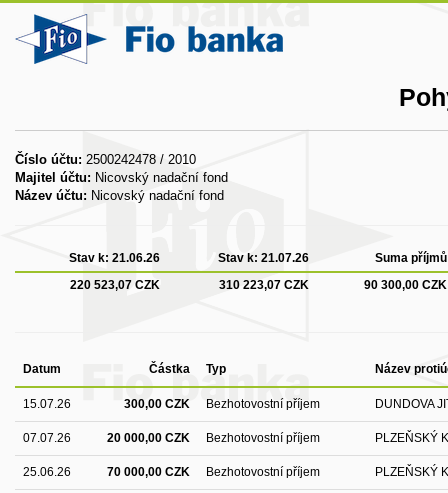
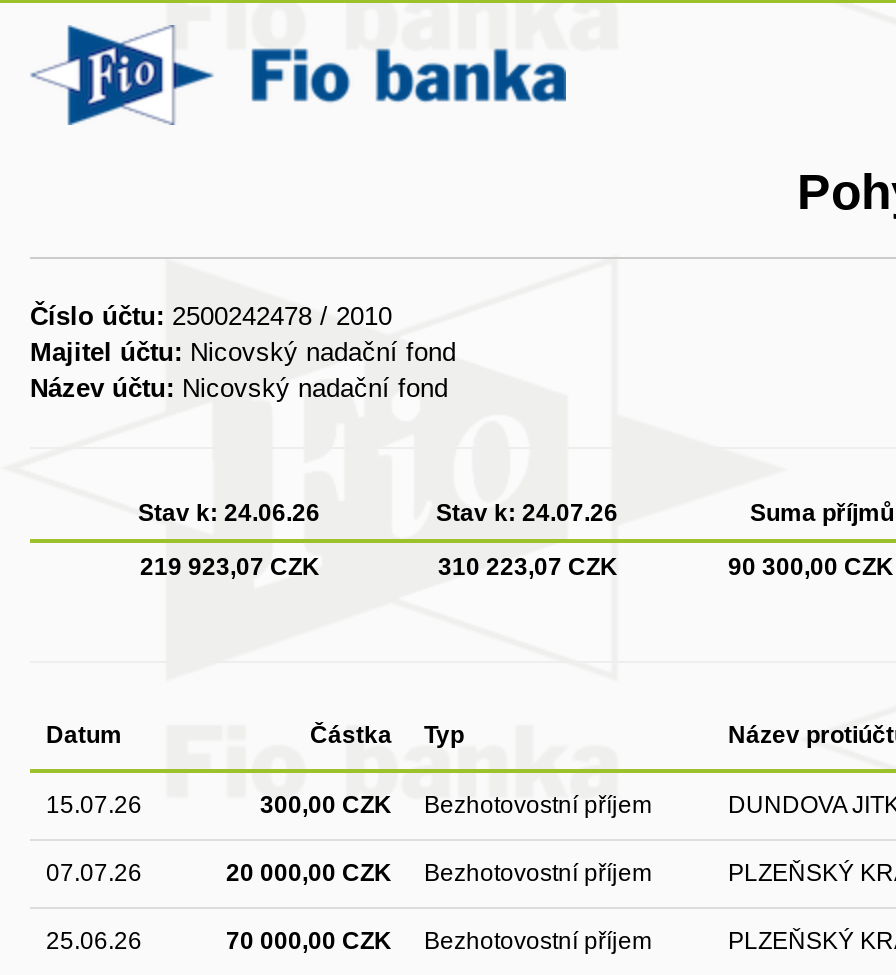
[69,251,160,265] Stav k: 21.06.26 -> [138,498,320,526] Stav k: 24.06.26
[218,251,309,265] Stav k: 21.07.26 -> [436,498,618,526] Stav k: 24.07.26
[70,278,160,292] 220 523,07 CZK -> [140,552,320,580] 219 923,07 CZK

